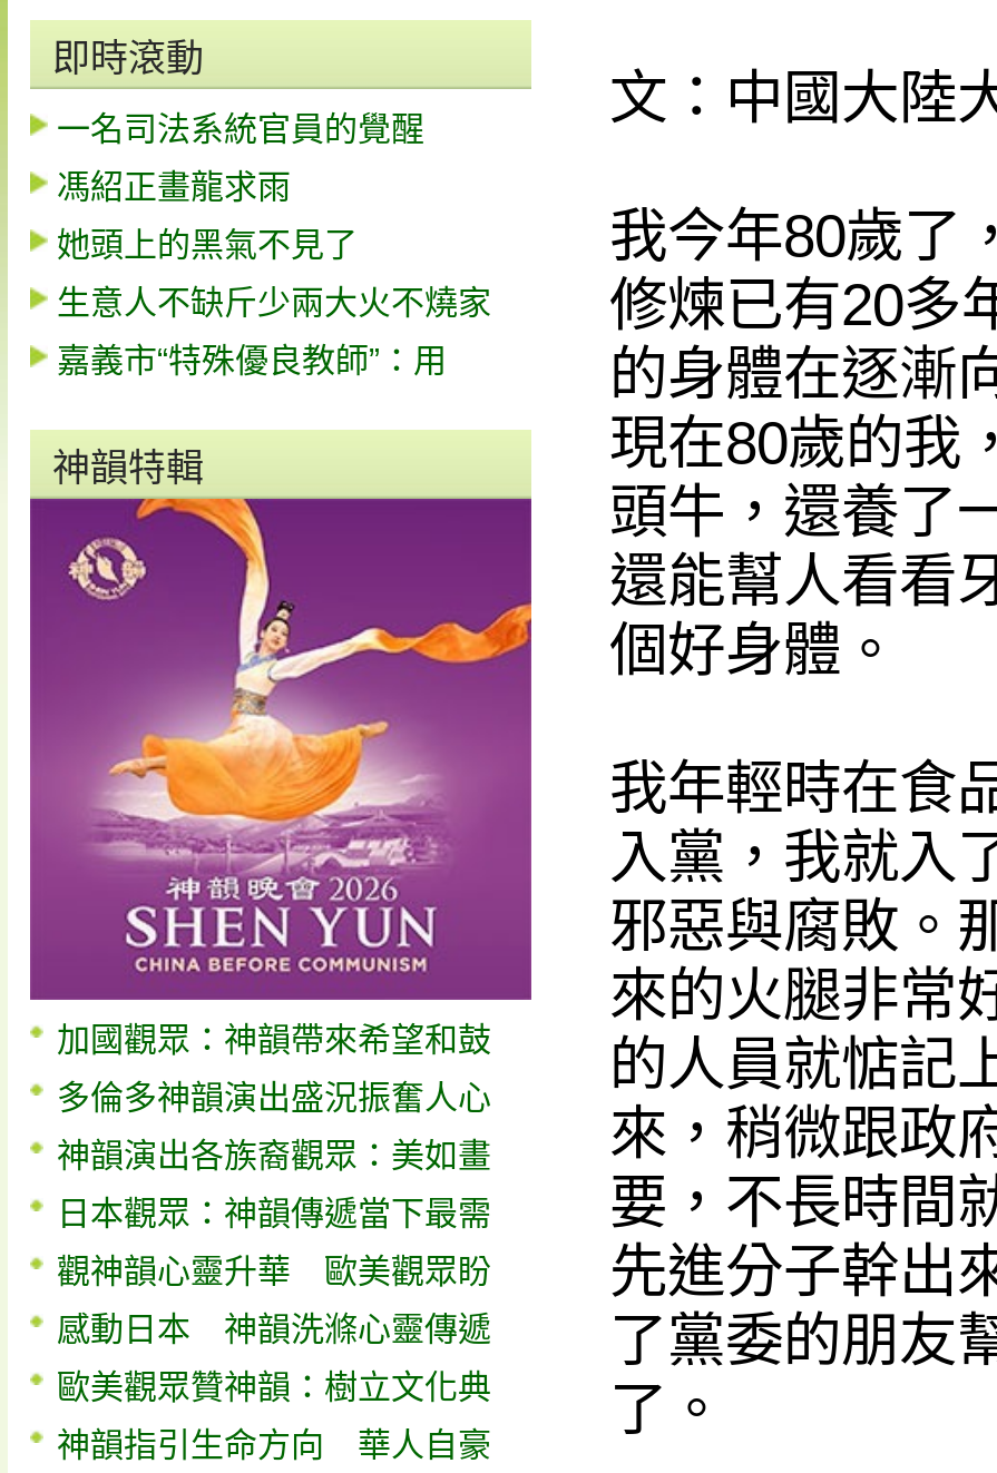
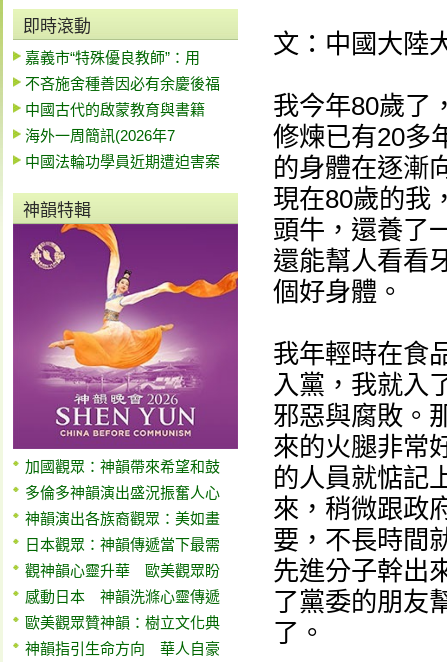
[57,109,491,321] 一名司法系統官員的覺醒 | 馮紹正畫龍求雨 | 她頭上的黑氣不見了 | 生意人不缺斤少兩大火不燒家 -> none
moved [57,341,447,379] -> [25,49,200,66]: 嘉義市“特殊優良教師”：用
none -> [25,75,220,170] 不吝施舍種善因必有余慶後福 | 中國古代的啟蒙教育與書籍 | 海外一周簡訊(2026年7 | 中國法輪功學員近期遭迫害案

